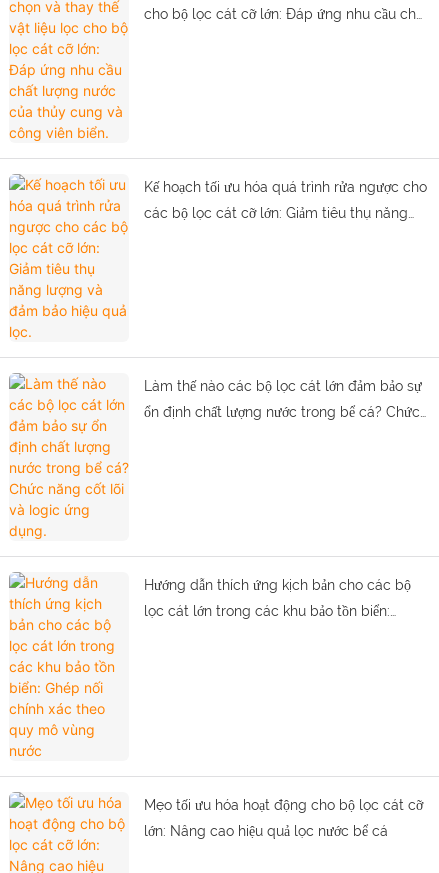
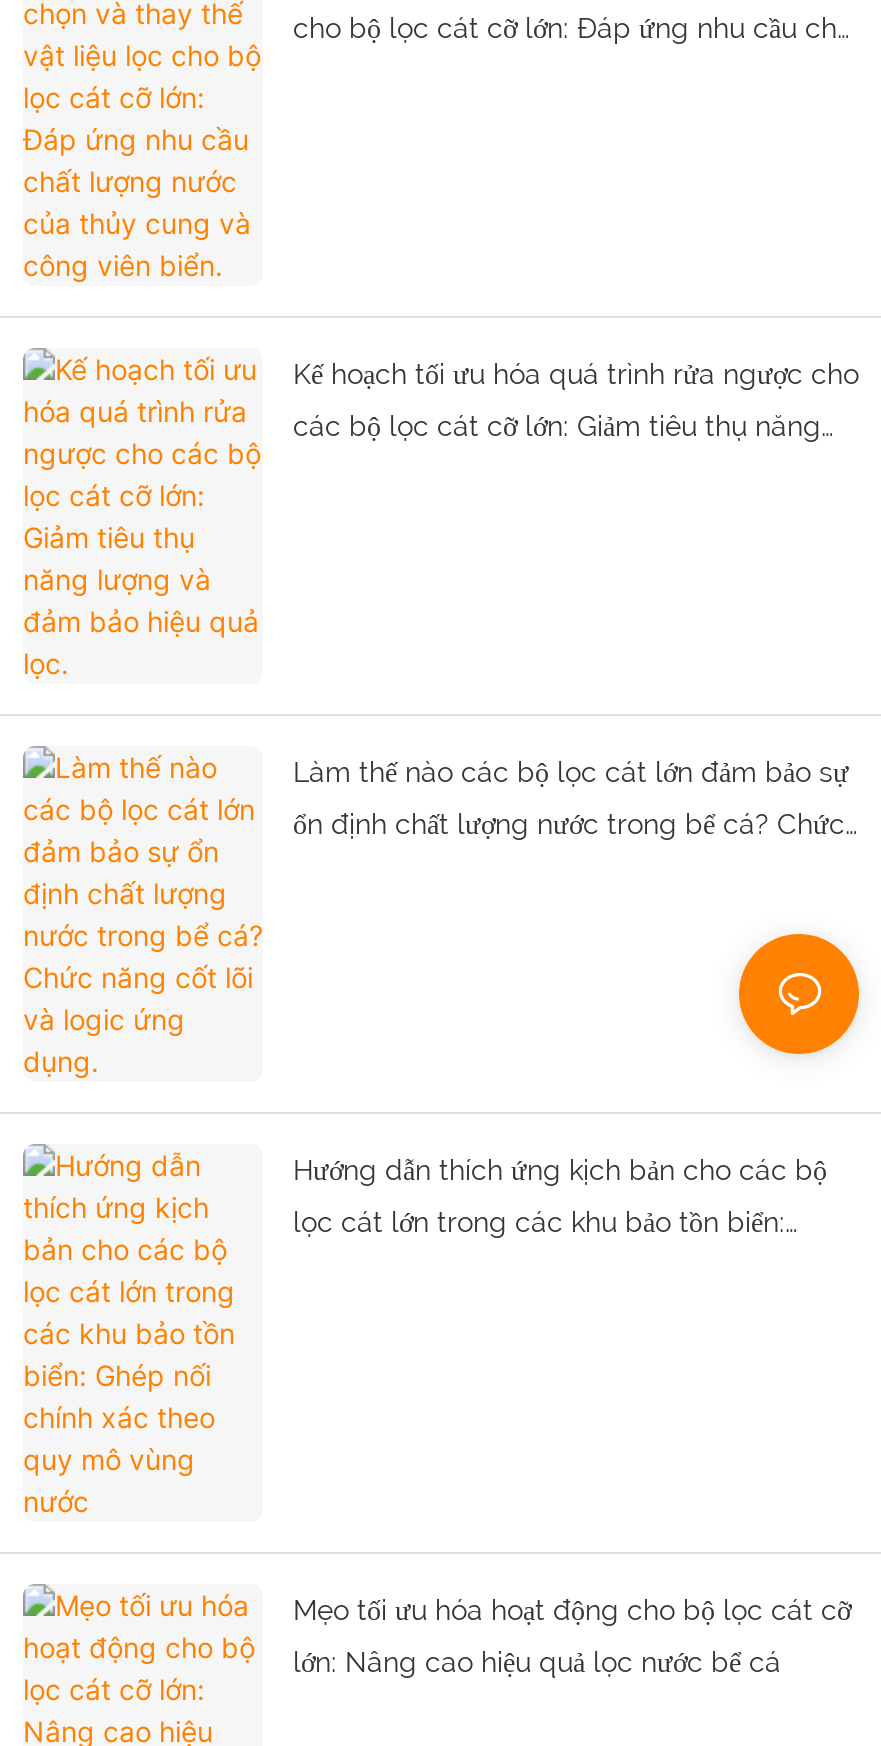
none -> [735,930,863,1060] [image]

